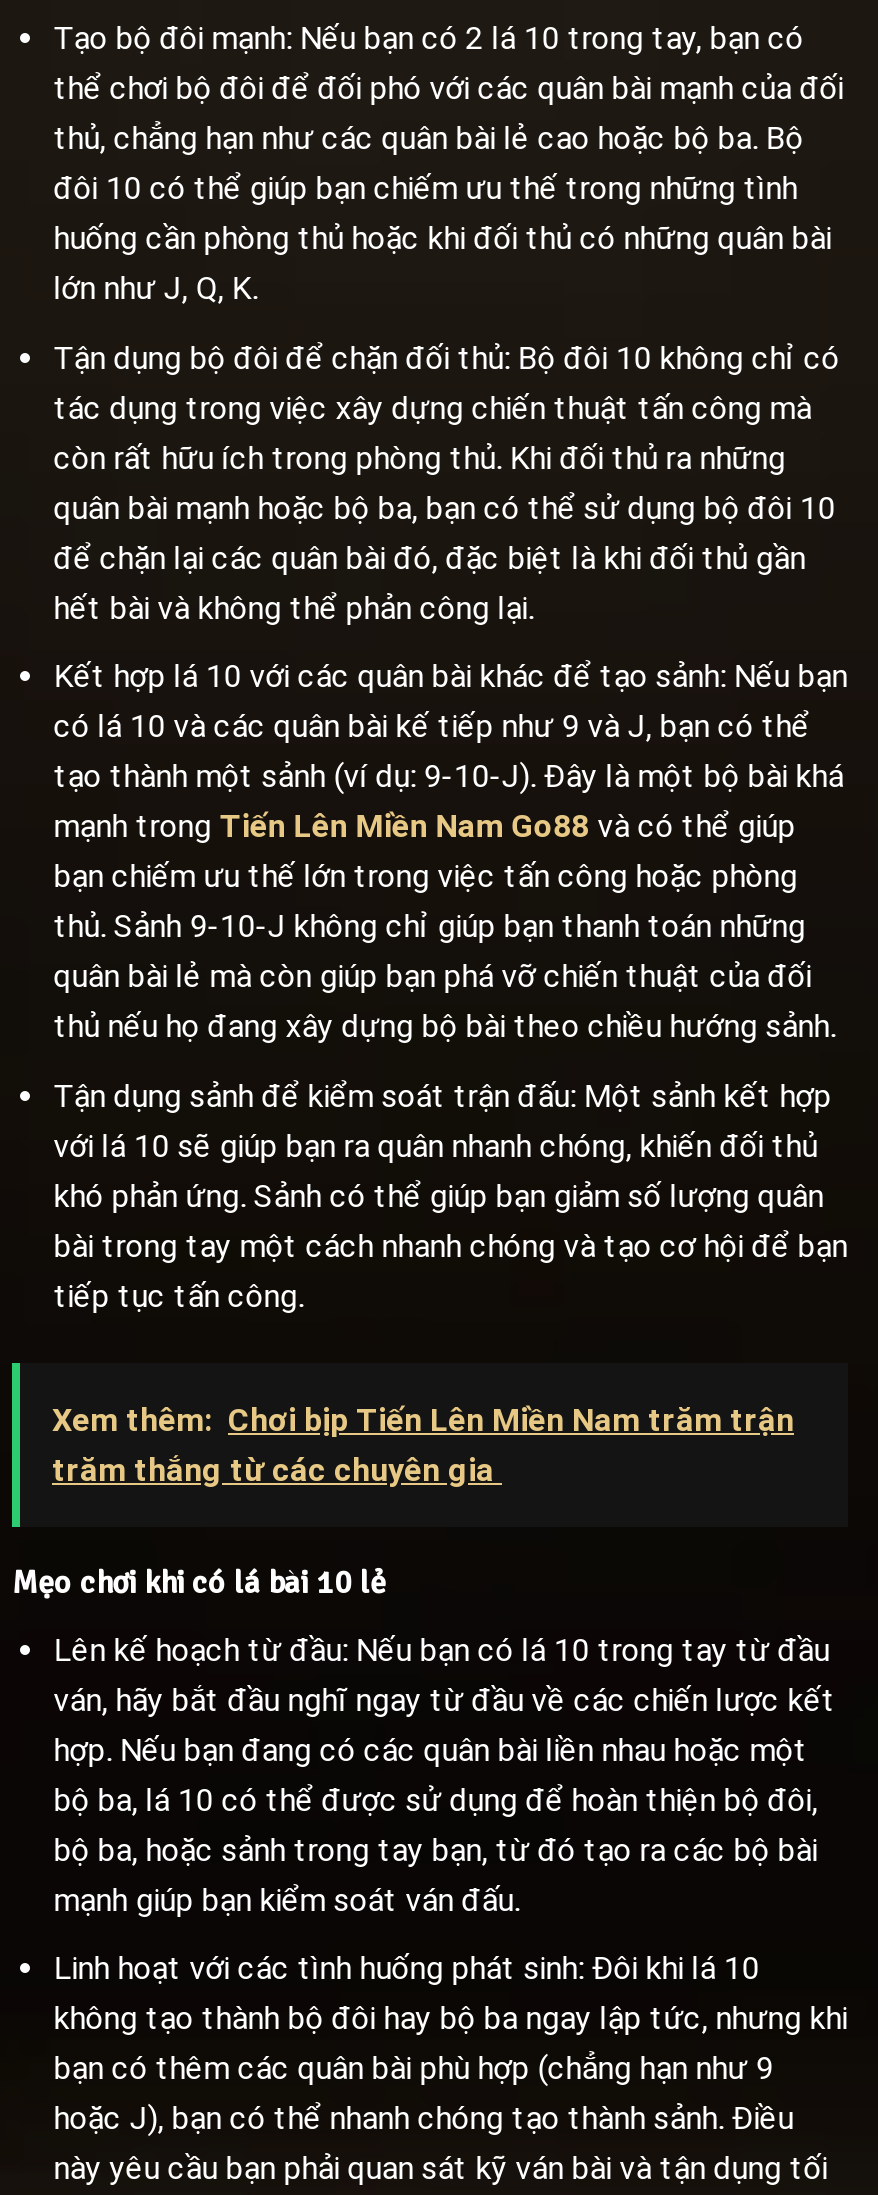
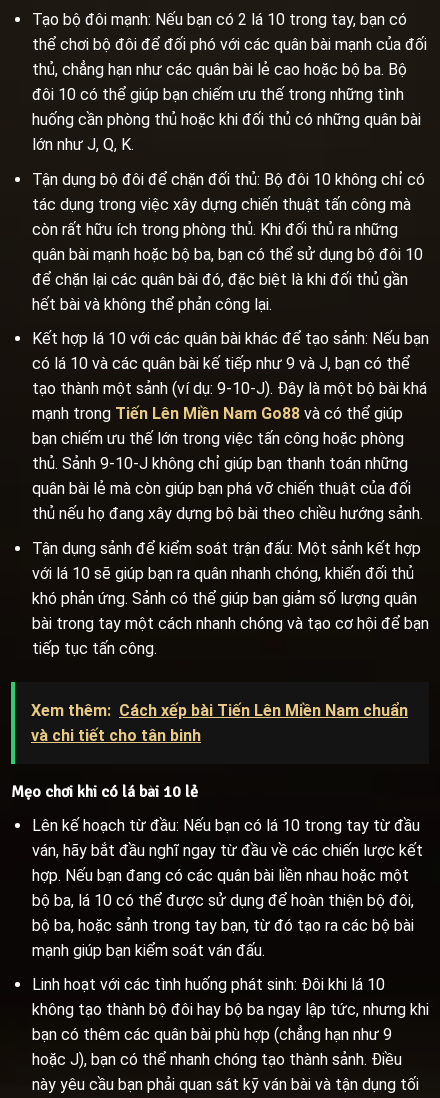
[52,1401,794,1489] Xem thêm: Chơi bịp Tiến Lên Miền Nam trăm trận | trăm thắng từ các chuyên gia -> [31,701,408,745] Xem thêm: Cách xếp bài Tiến Lên Miền Nam chuẩn | và chi tiết cho tân binh

